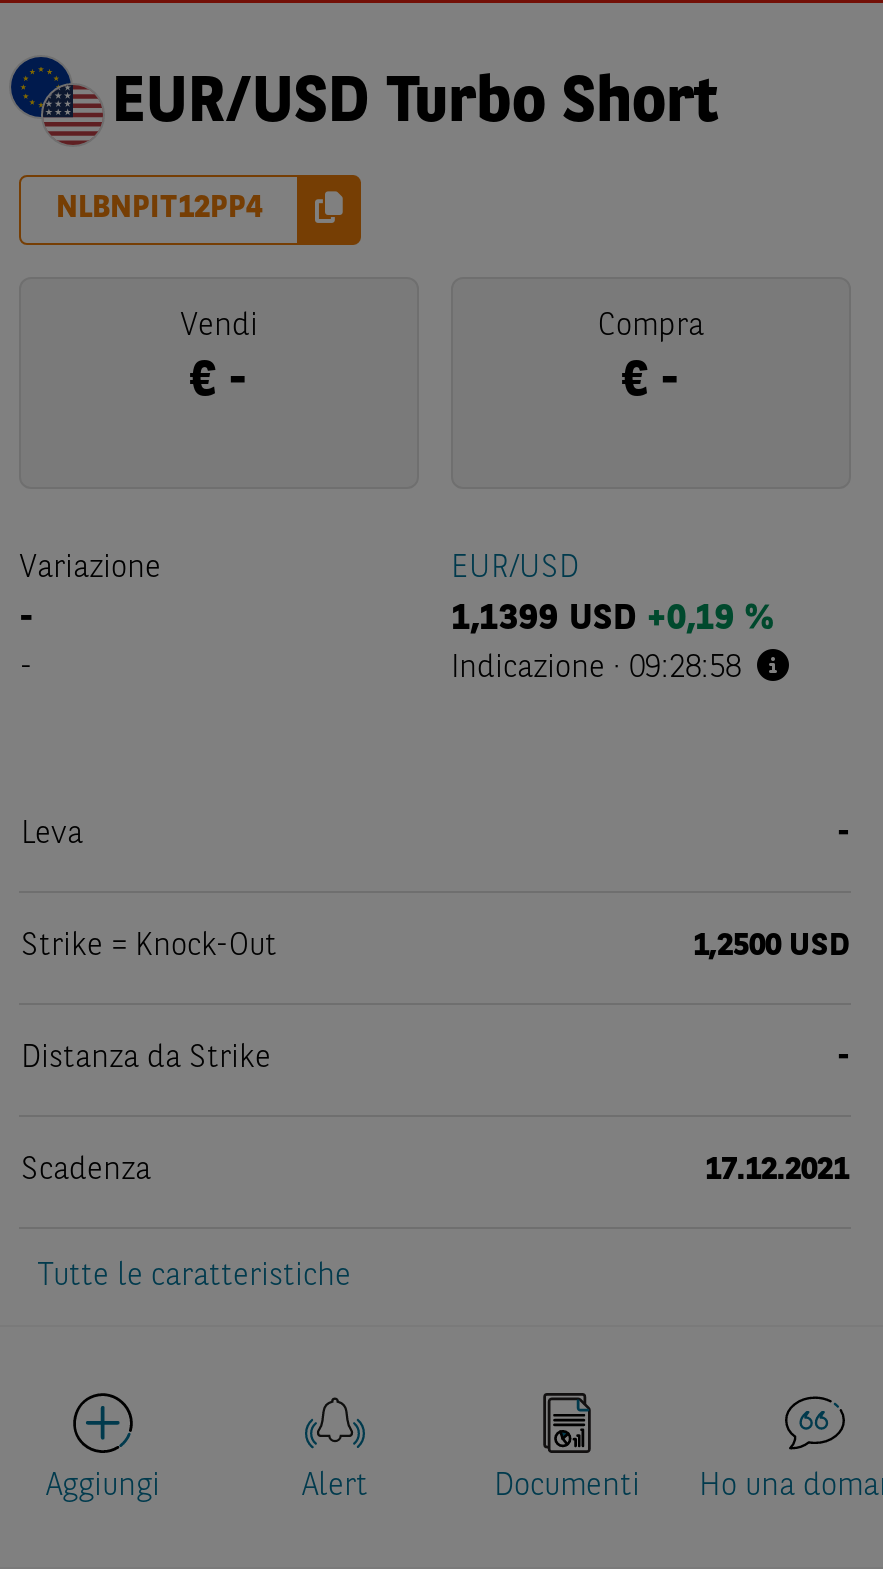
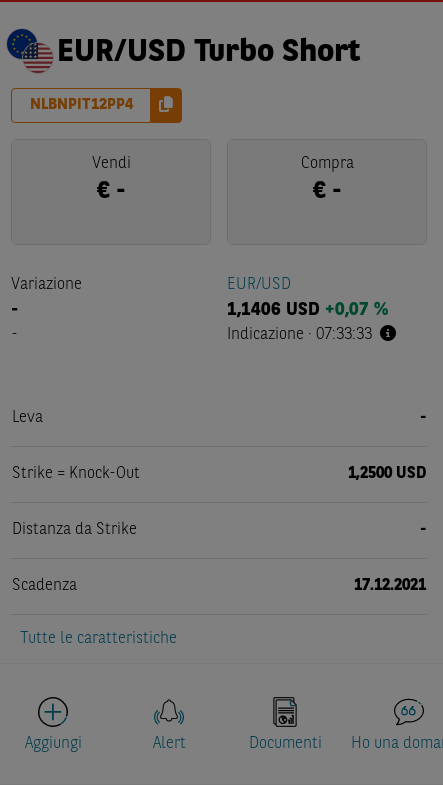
[451,601,773,637] 1,1399 USD +0,19 % -> [227,301,388,319] 1,1406 USD +0,07 %
[451,653,741,685] Indicazione · 09:28:58 -> [227,327,372,343] Indicazione · 07:33:33

